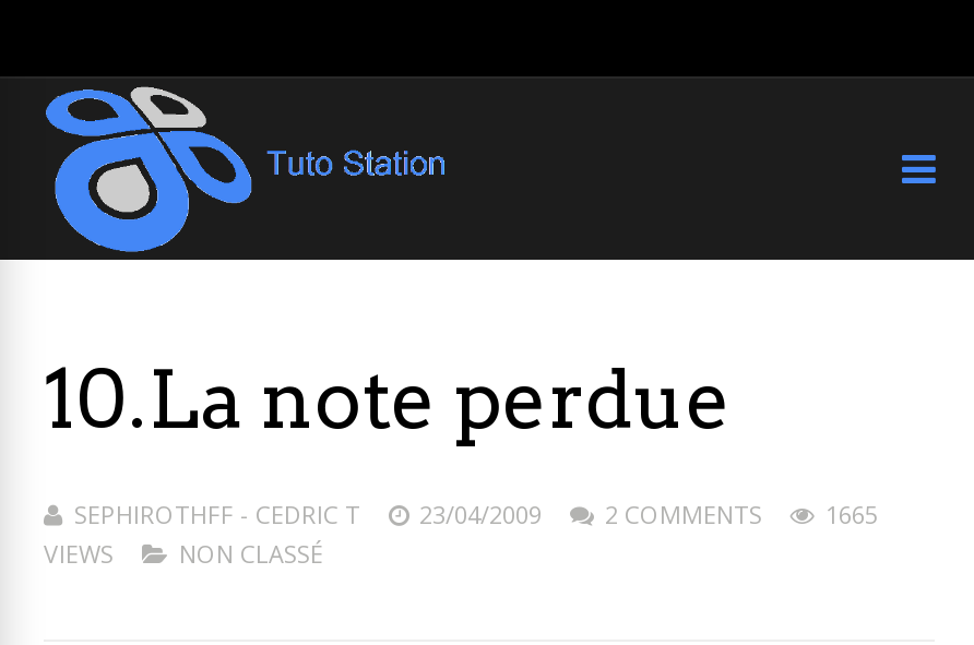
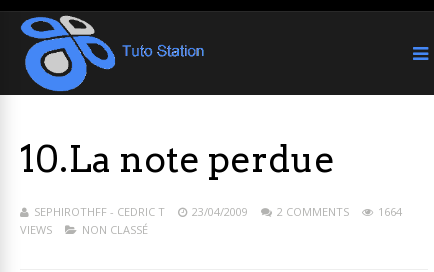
[74,498,878,530] SEPHIROTHFF - CEDRIC T 23/04/2009 2 COMMENTS 1665 -> [34,204,402,219] SEPHIROTHFF - CEDRIC T 23/04/2009 2 COMMENTS 1664

